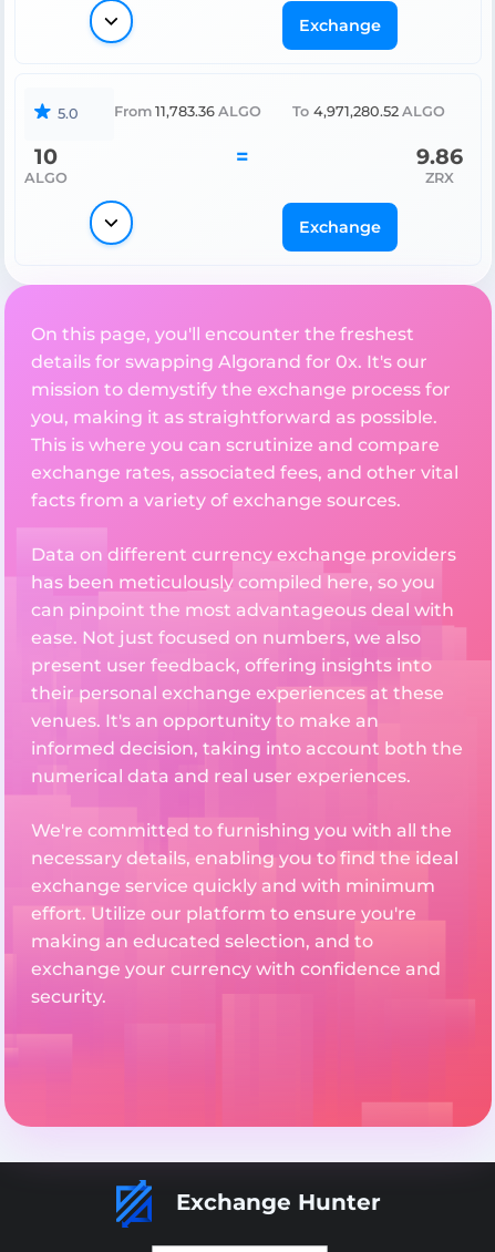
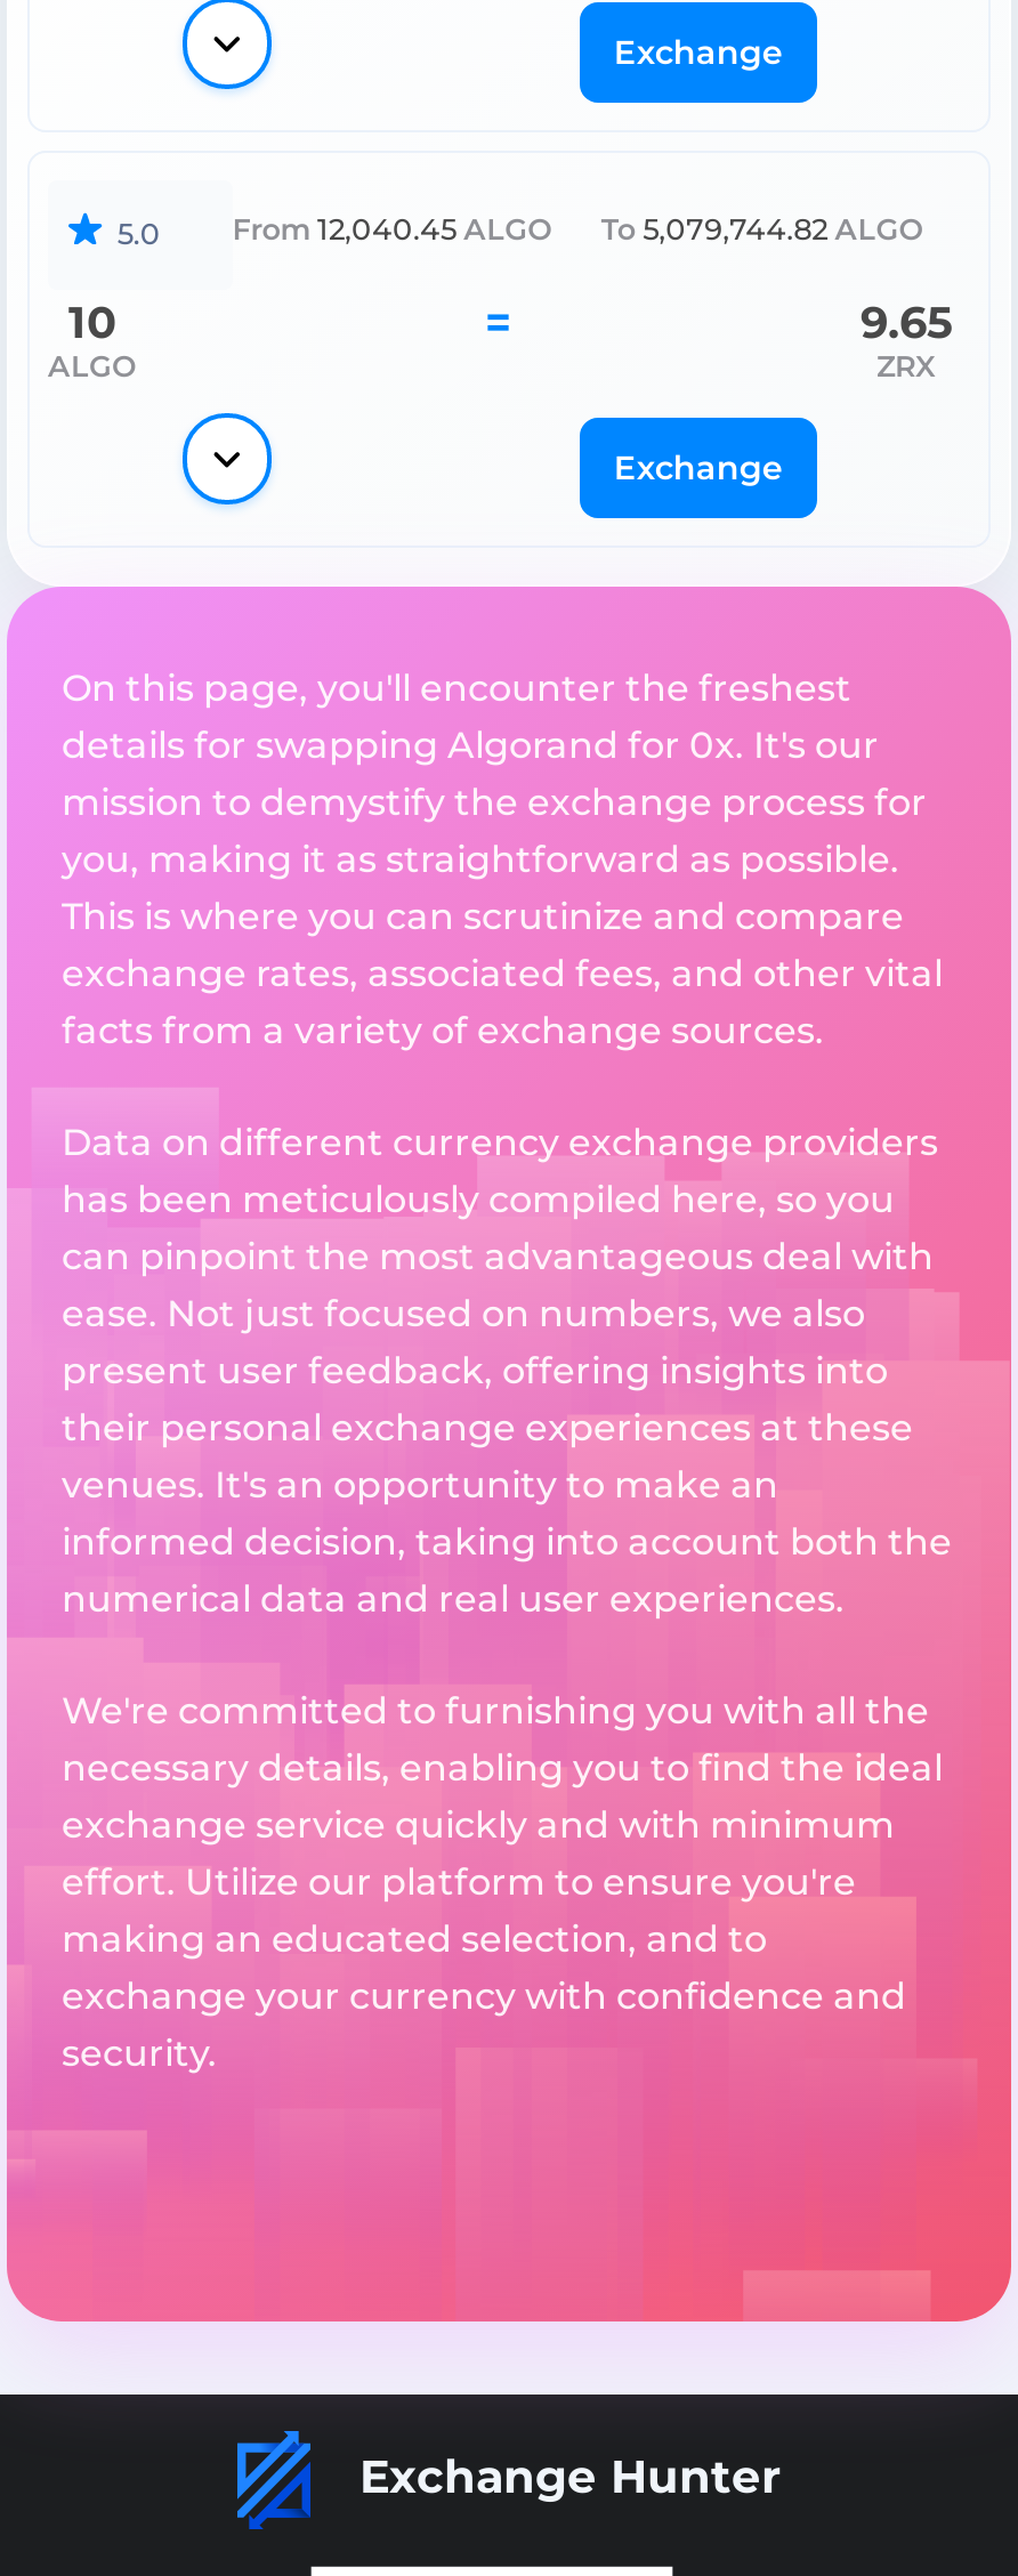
[114,103,262,120] From 11,783.36 ALGO -> [232,213,553,247] From 12,040.45 ALGO
[293,103,445,120] To 4,971,280.52 ALGO -> [601,213,924,247] To 5,079,744.82 ALGO
[416,143,463,170] 9.86 -> [861,295,952,350] 9.65

